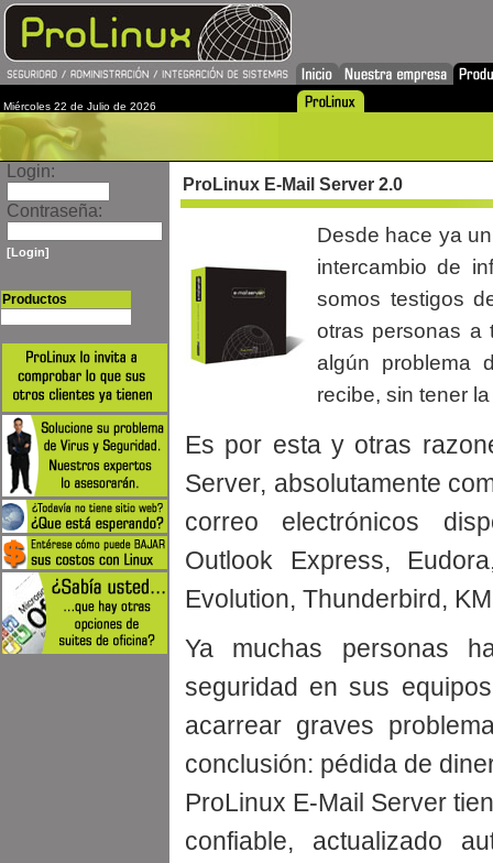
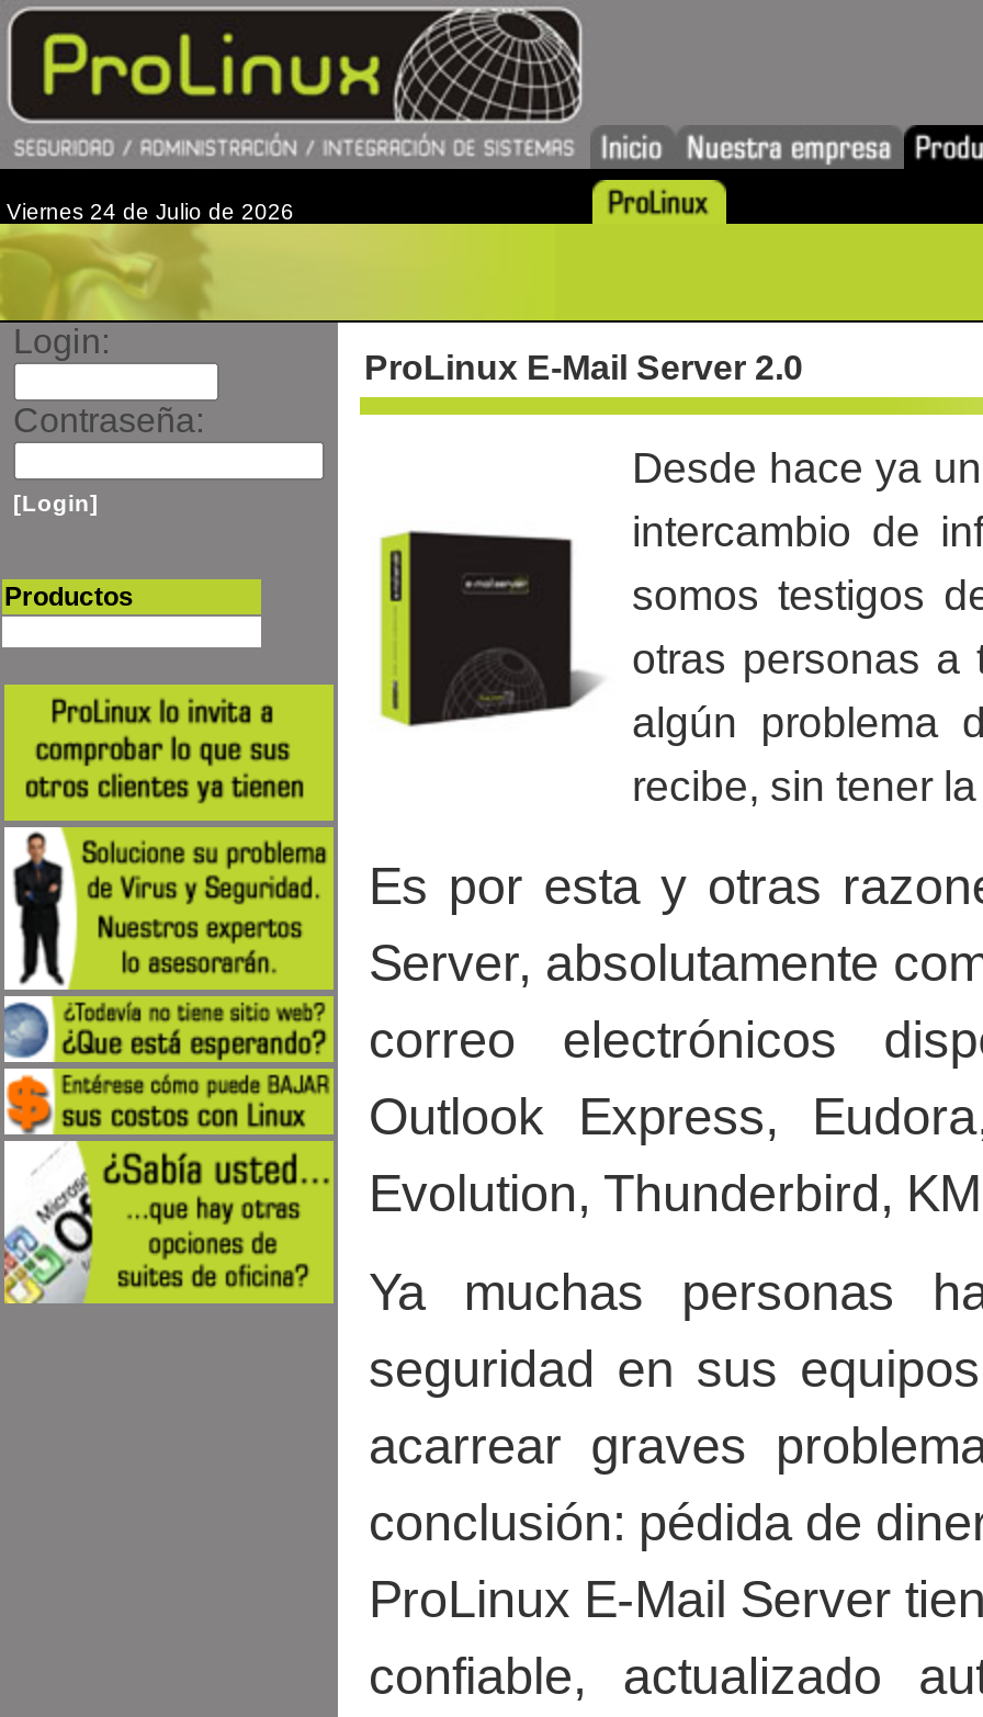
[0,100,163,112] Miércoles 22 de Julio de 2026 -> [0,200,307,224] Viernes 24 de Julio de 2026

